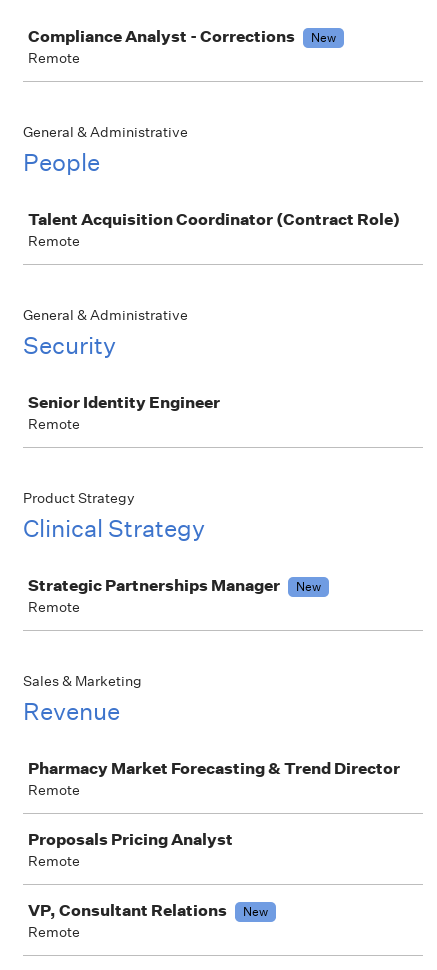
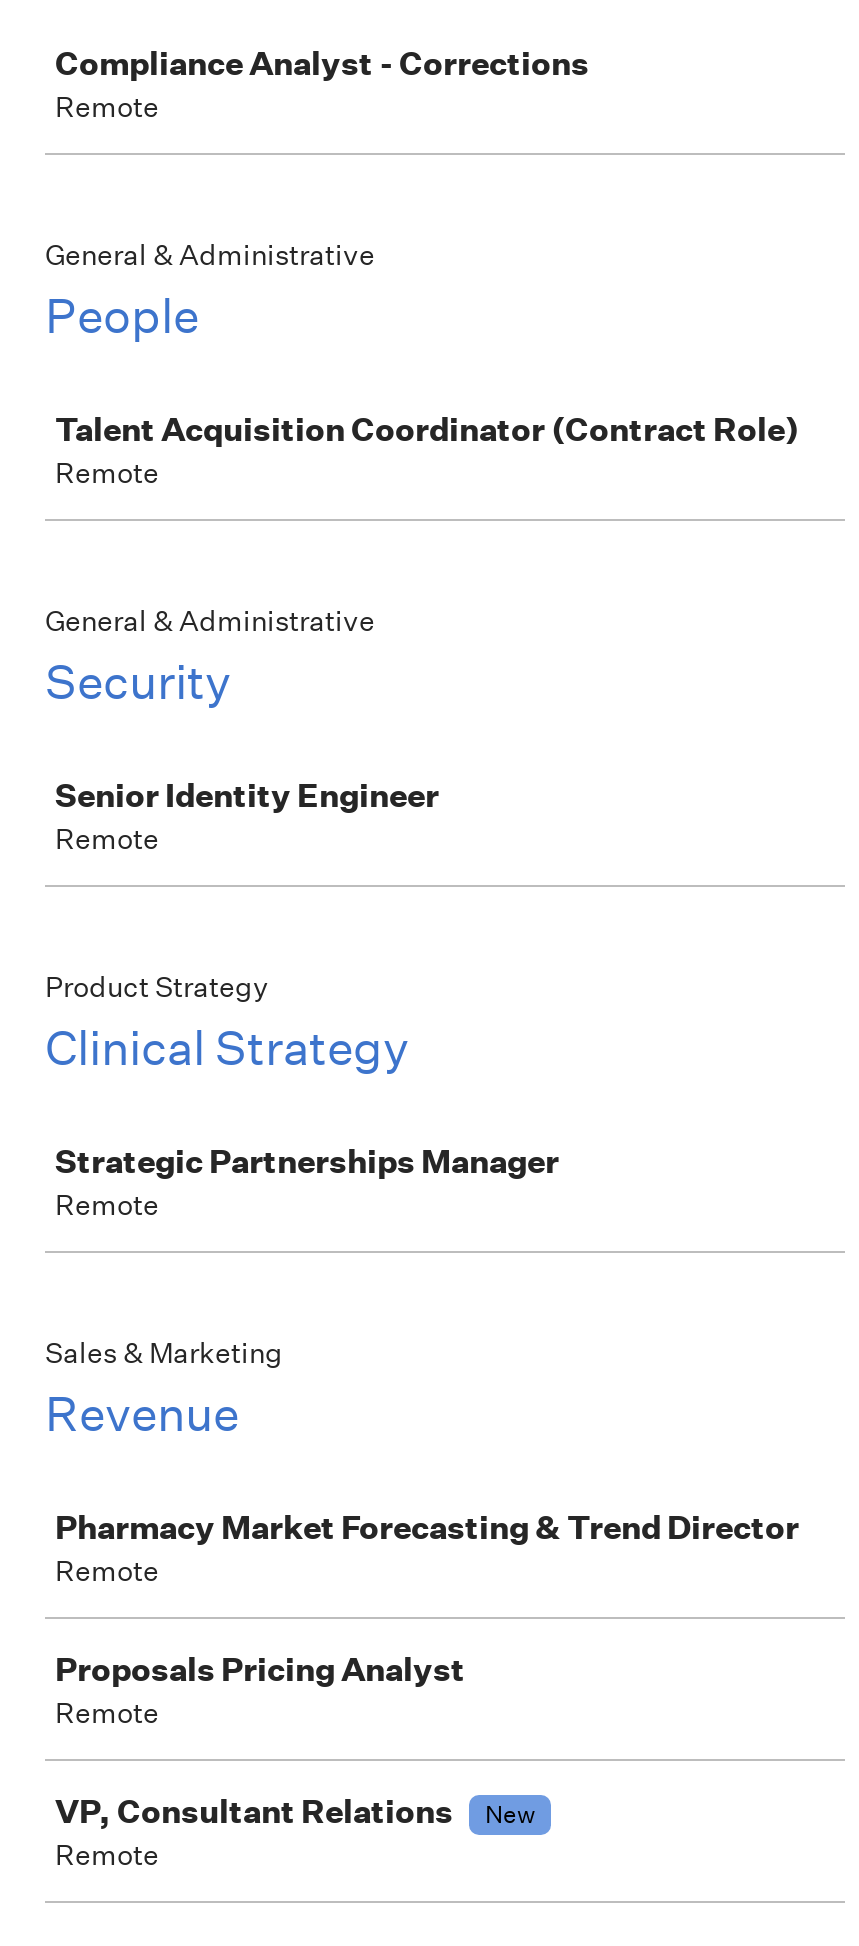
[311,29,336,46] New -> none
[296,578,321,595] New -> none

